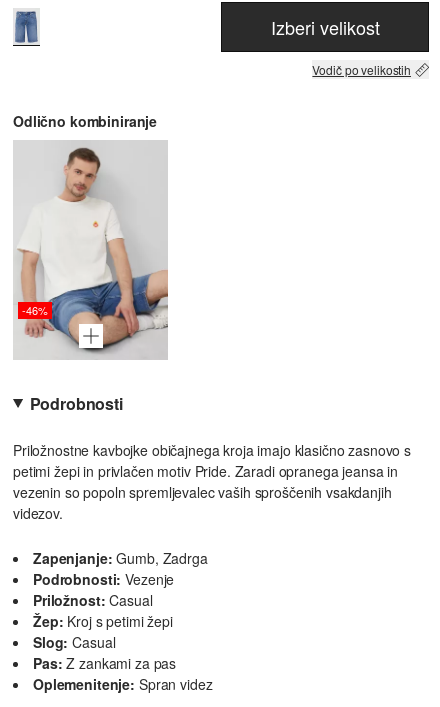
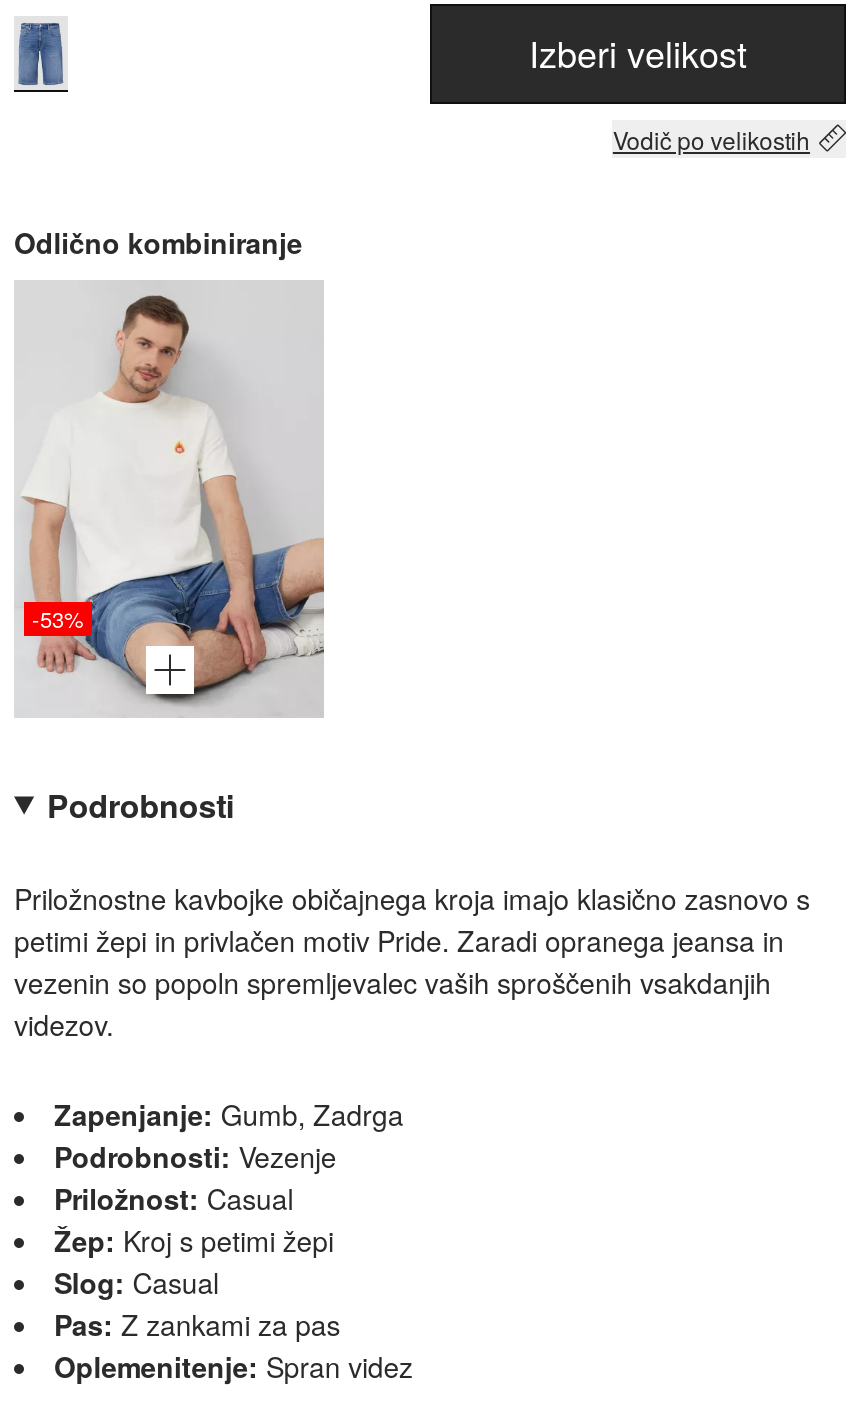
[22,302,48,318] -46% -> [32,602,84,634] -53%

